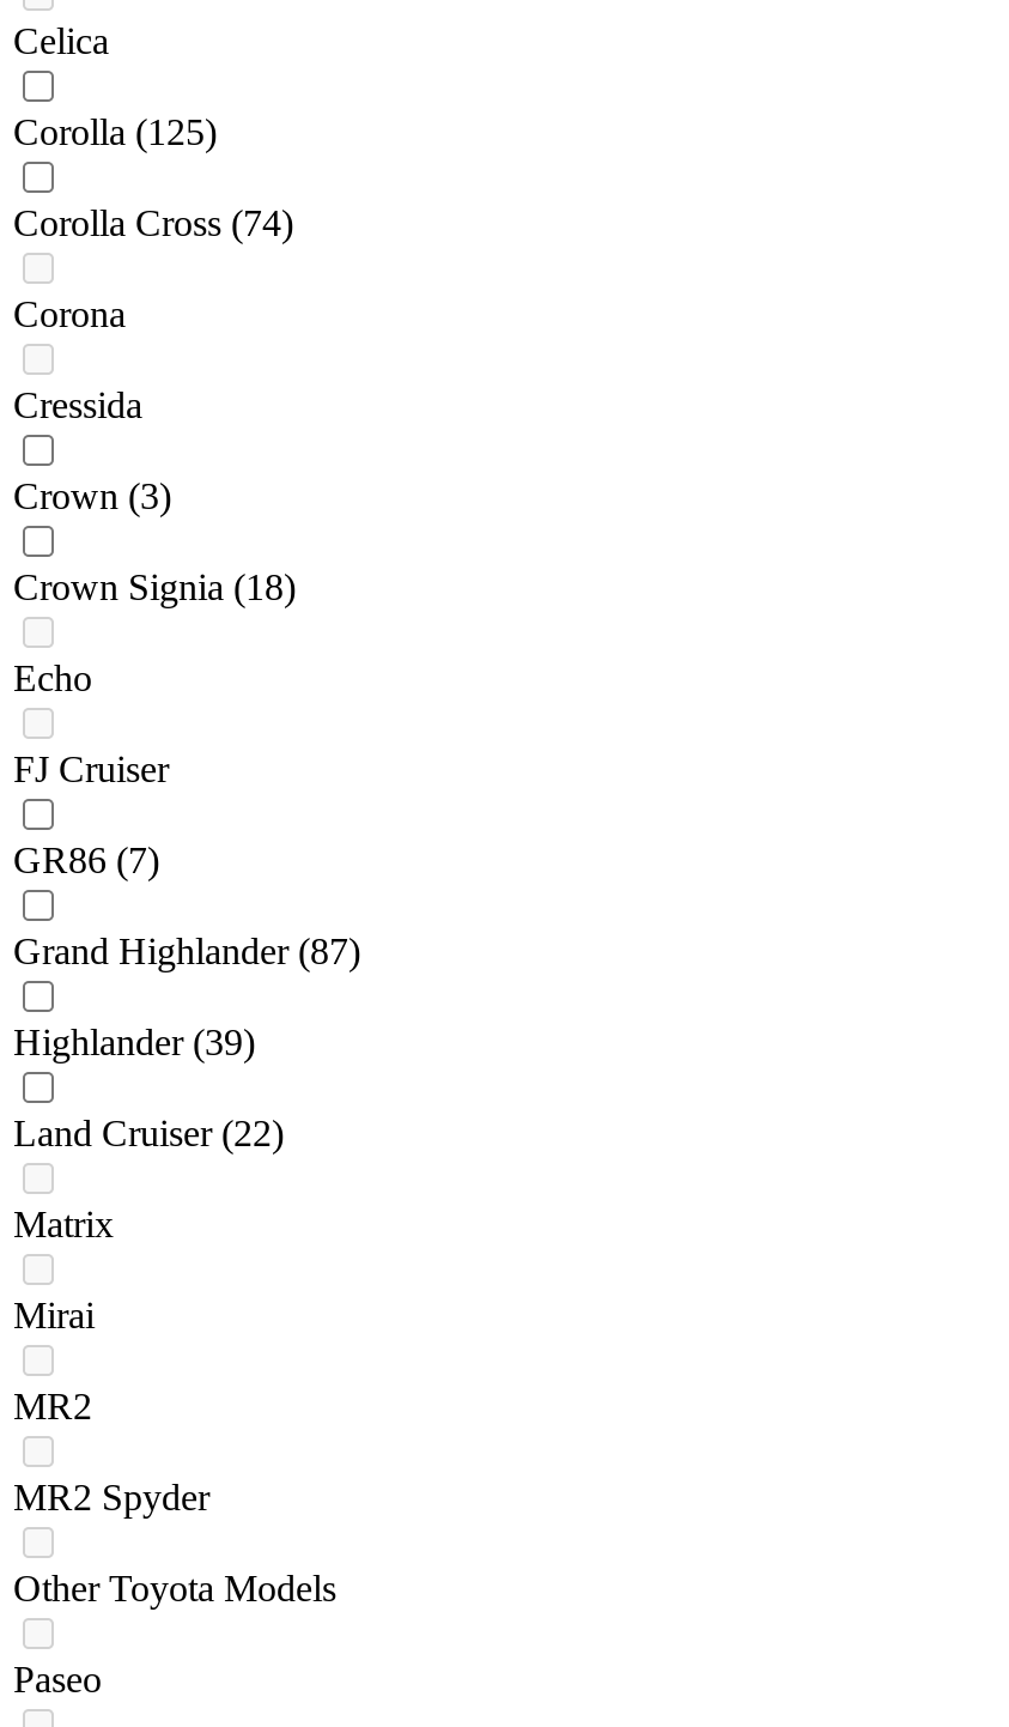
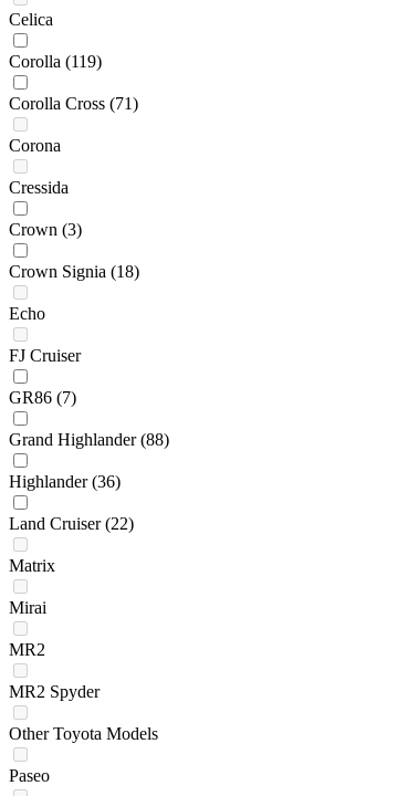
[13,112,217,153] Corolla (125) -> [9,52,102,71] Corolla (119)
[13,203,293,244] Corolla Cross (74) -> [9,94,138,113] Corolla Cross (71)
[13,932,360,972] Grand Highlander (87) -> [9,431,169,449] Grand Highlander (88)
[13,1023,255,1063] Highlander (39) -> [9,473,121,491] Highlander (36)

